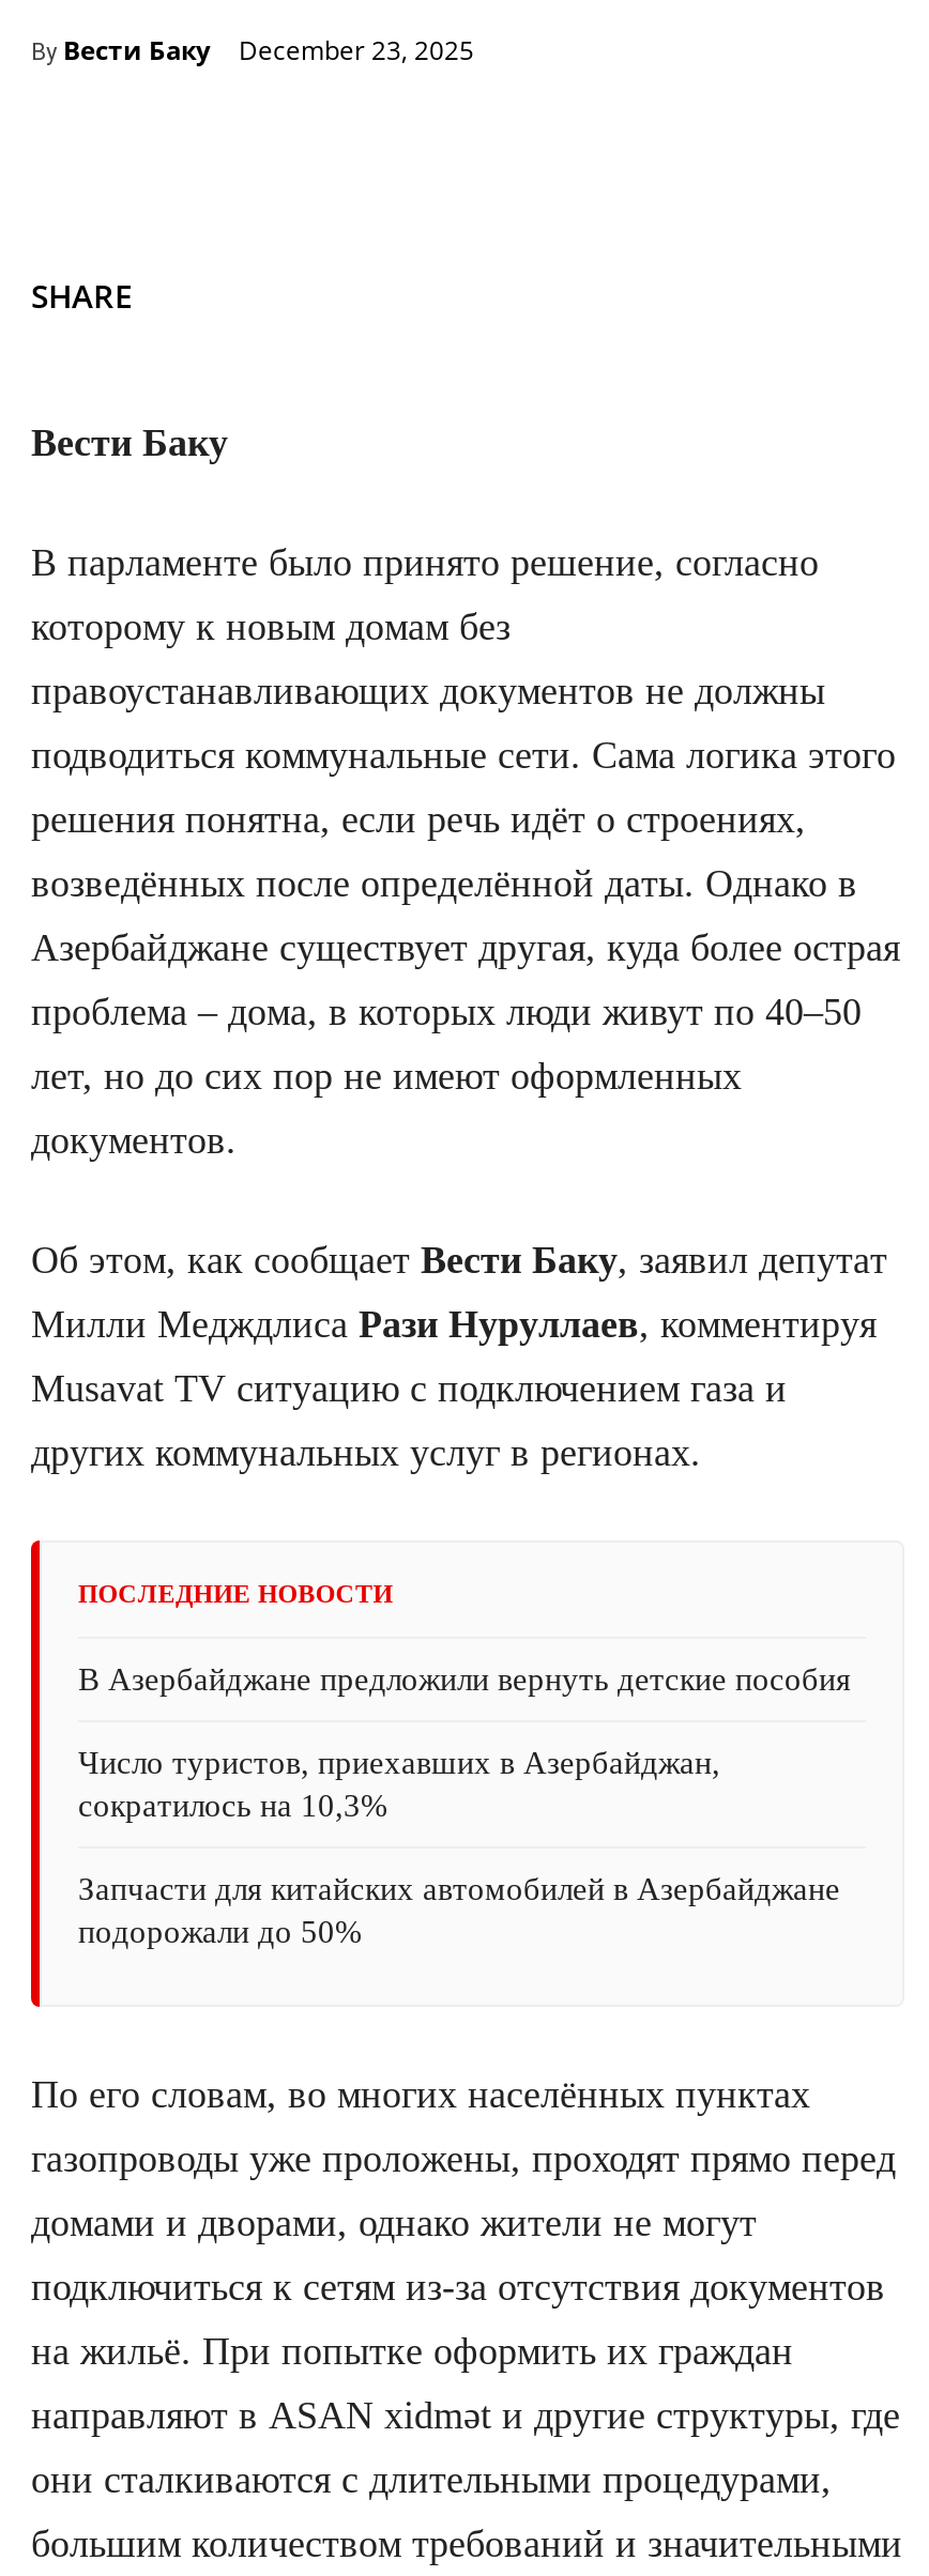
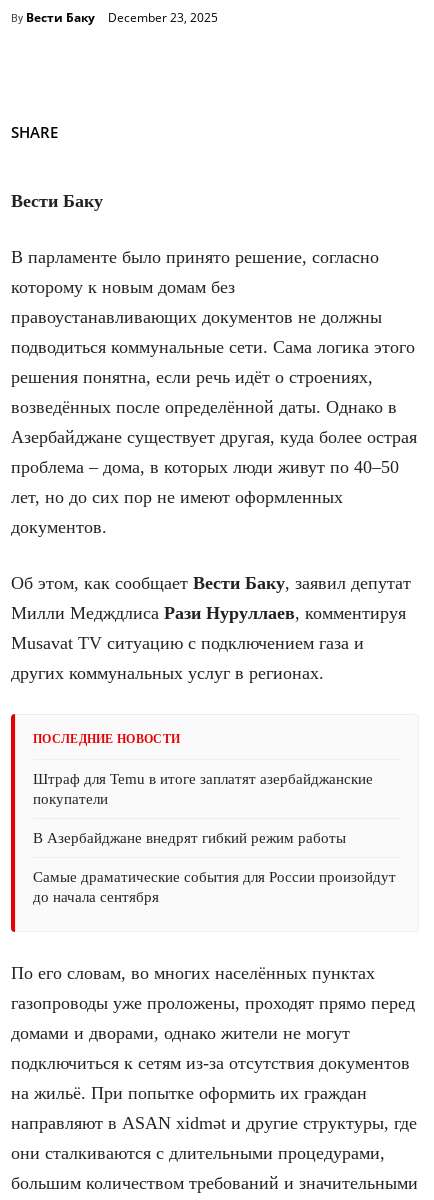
[78,1662,851,1696] В Азербайджане предложили вернуть детские пособия -> [33,771,373,807] Штраф для Temu в итоге заплатят азербайджанские | покупатели
[78,1745,720,1822] Число туристов, приехавших в Азербайджан, | сократилось на 10,3% -> [33,830,346,846] В Азербайджане внедрят гибкий режим работы
[78,1871,840,1948] Запчасти для китайских автомобилей в Азербайджане | подорожали до 50% -> [33,869,396,905] Самые драматические события для России произойдут | до начала сентября

